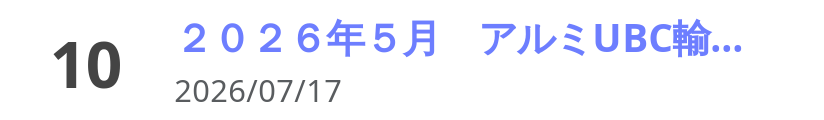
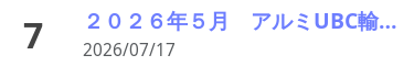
[50,21,342,113] 10 2026/07/17 -> [24,12,175,62] 7 2026/07/17

